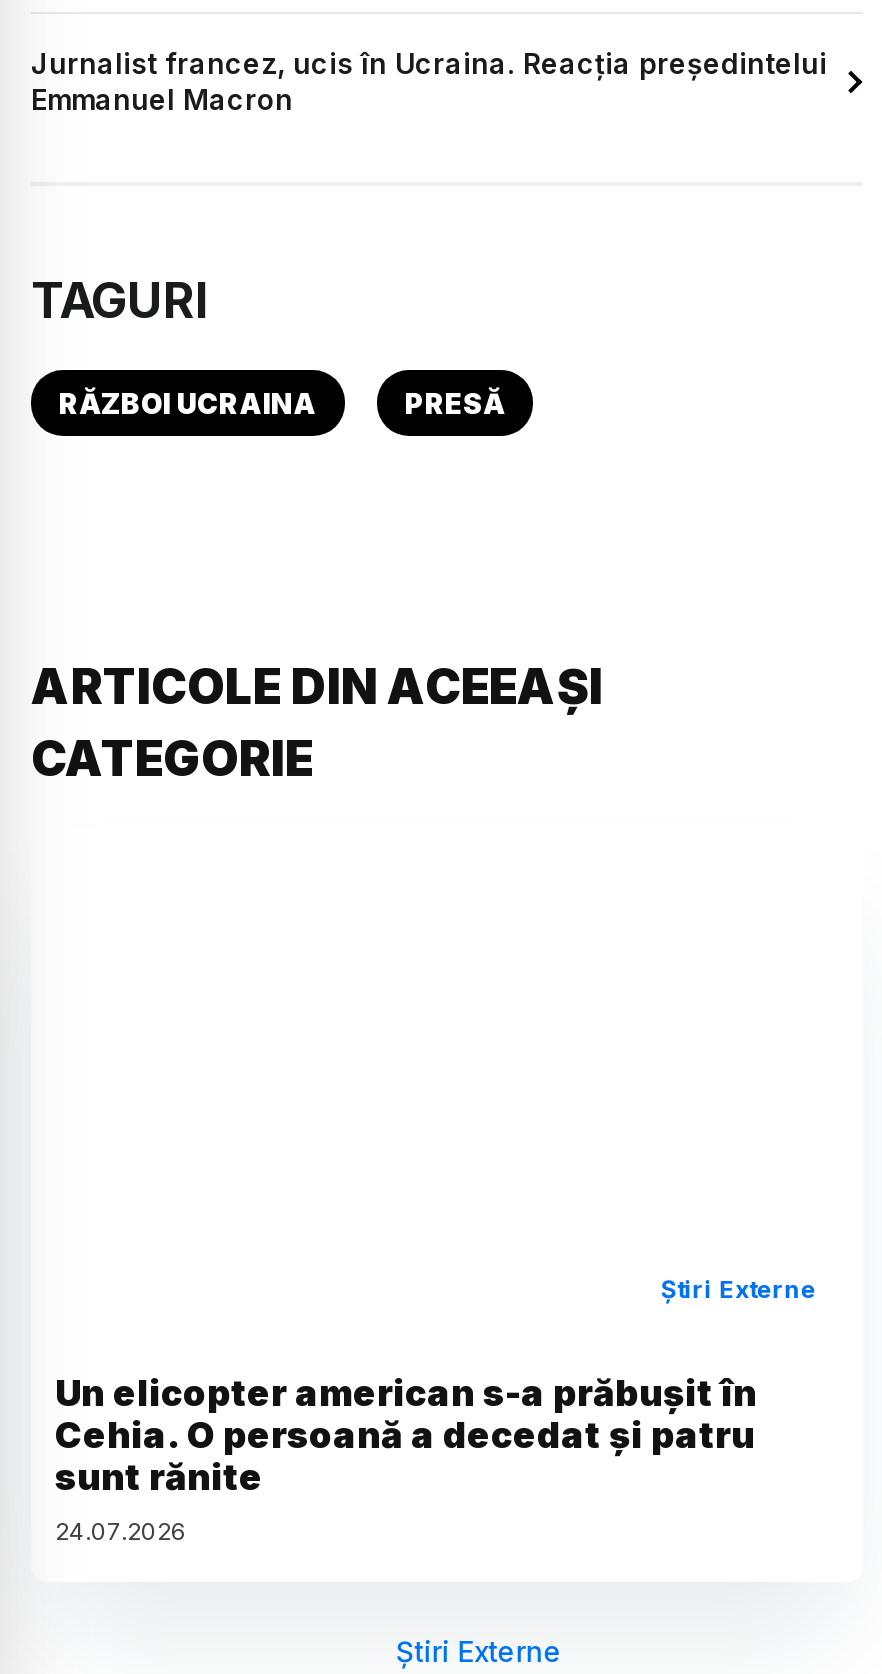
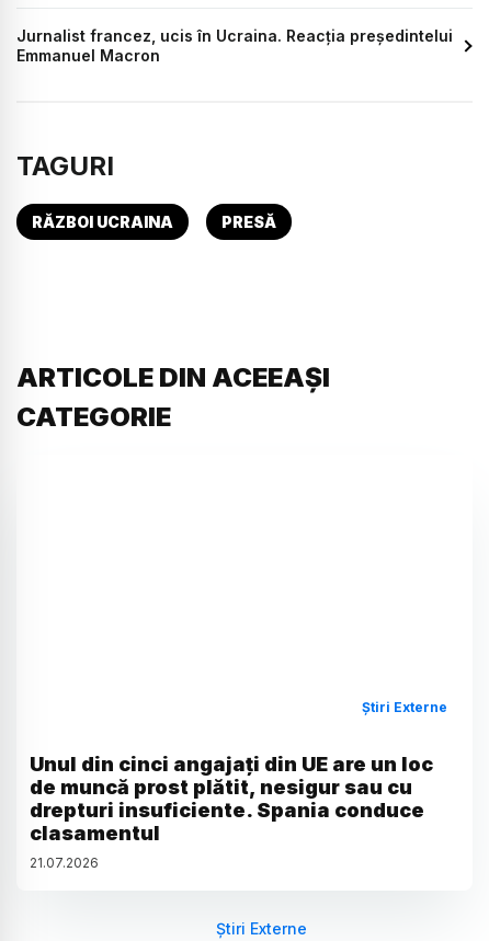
[55,1373,757,1547] Un elicopter american s-a prăbușit în | Cehia. O persoană a decedat și patru | sunt rănite | 24.07.2026 -> [30,753,433,871] Unul din cinci angajați din UE are un loc | de muncă prost plătit, nesigur sau cu | drepturi insuficiente. Spania conduce | clasamentul | 21.07.2026

